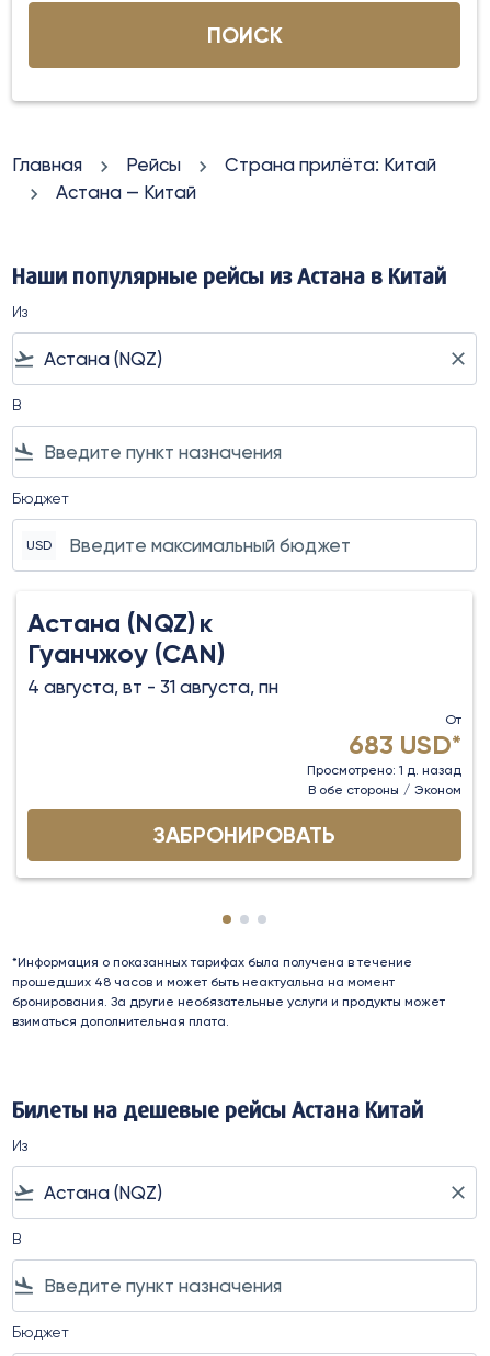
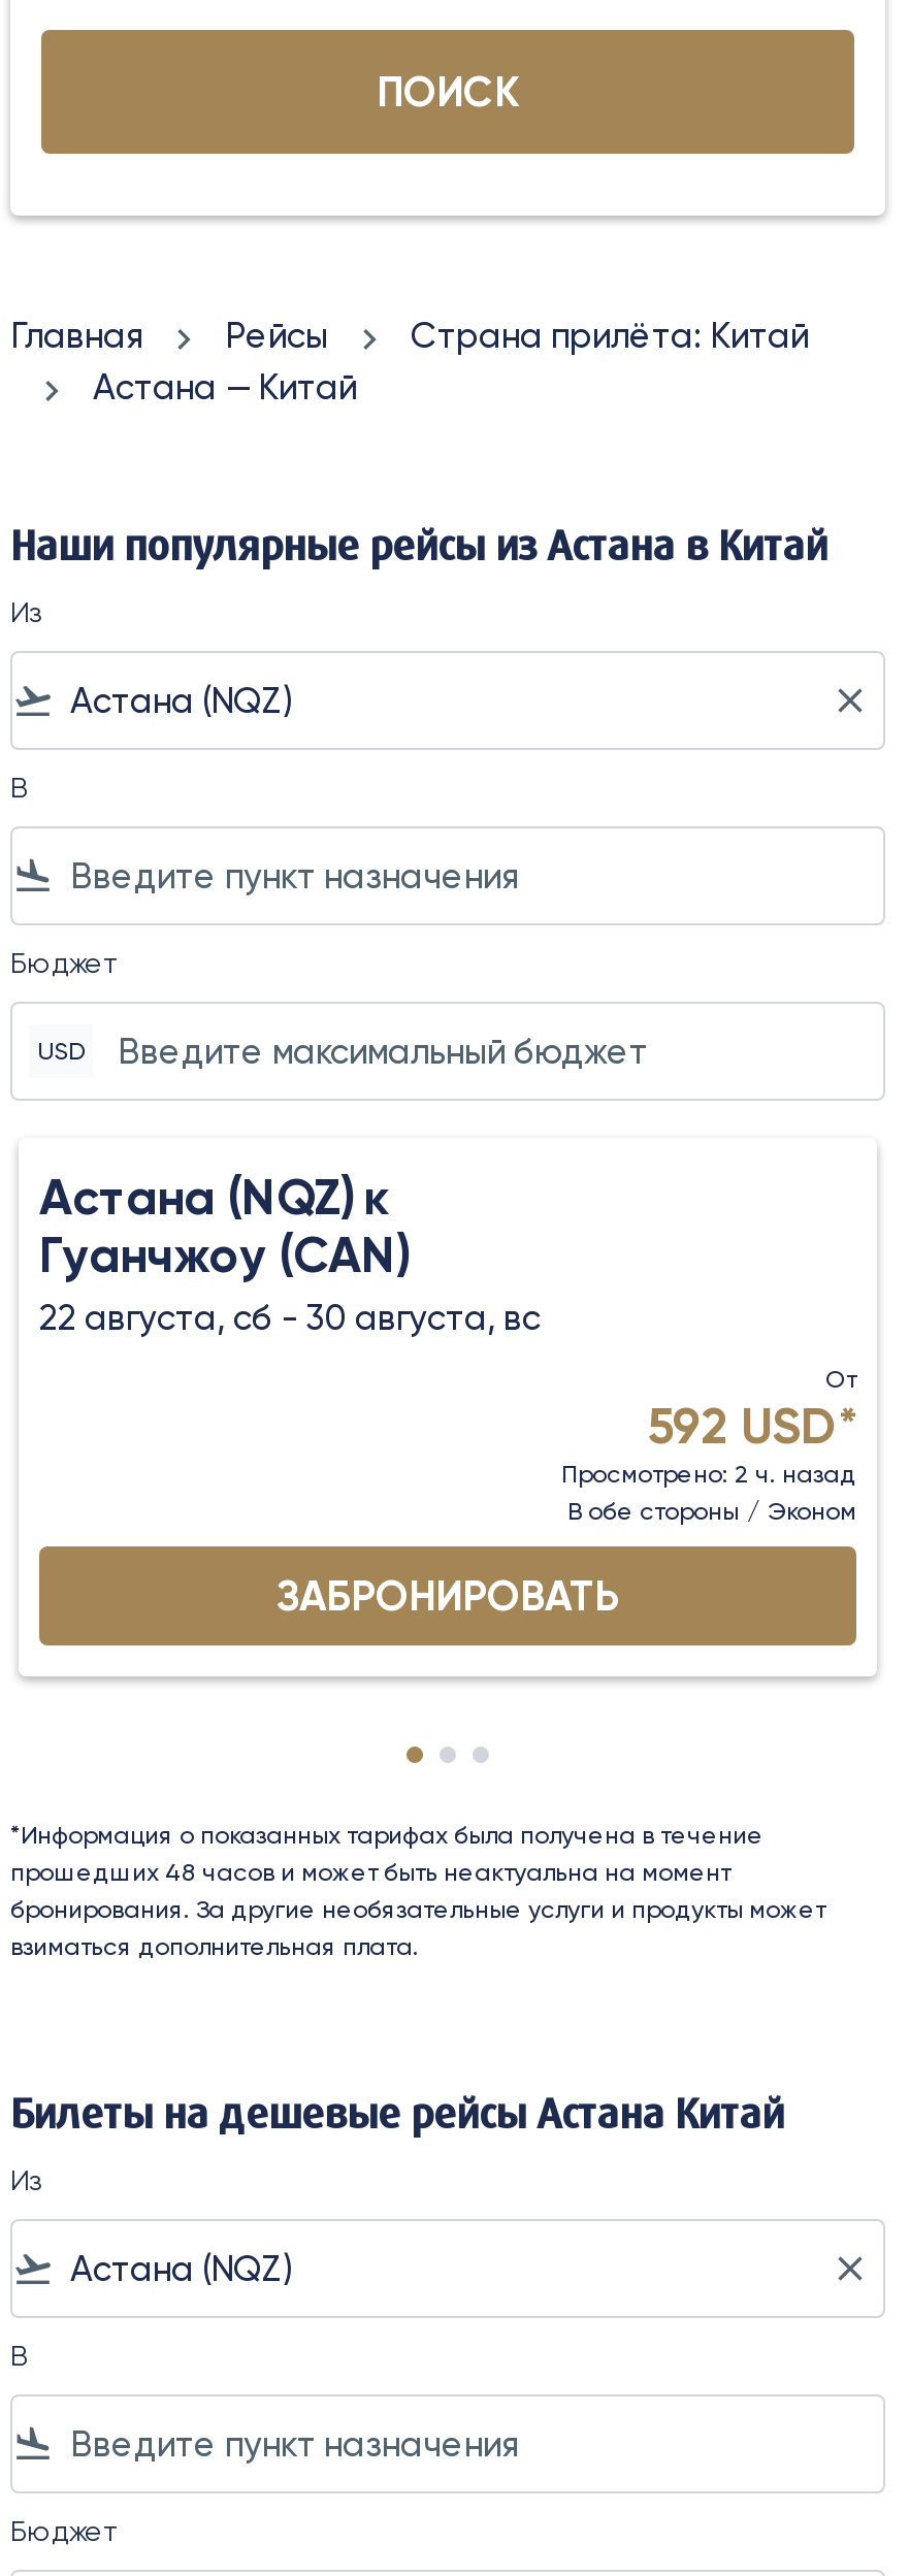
[27,676,278,698] 4 августа, вт - 31 августа, пн -> [39,1297,541,1338] 22 августа, сб - 30 августа, вс
[349,728,461,760] 683 USD* -> [648,1396,856,1456] 592 USD*
[307,762,461,778] Просмотрено: 1 д. назад -> [561,1460,856,1489] Просмотрено: 2 ч. назад

